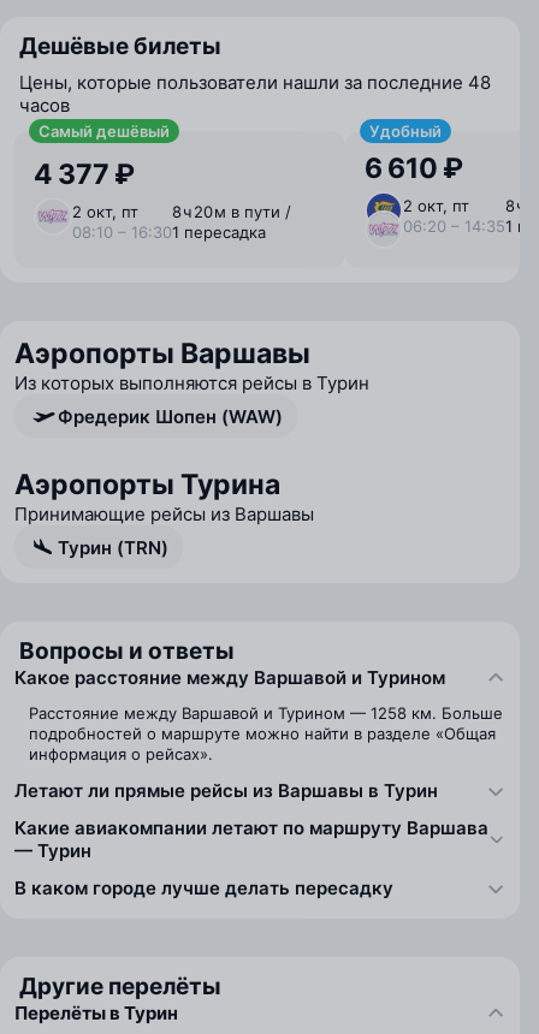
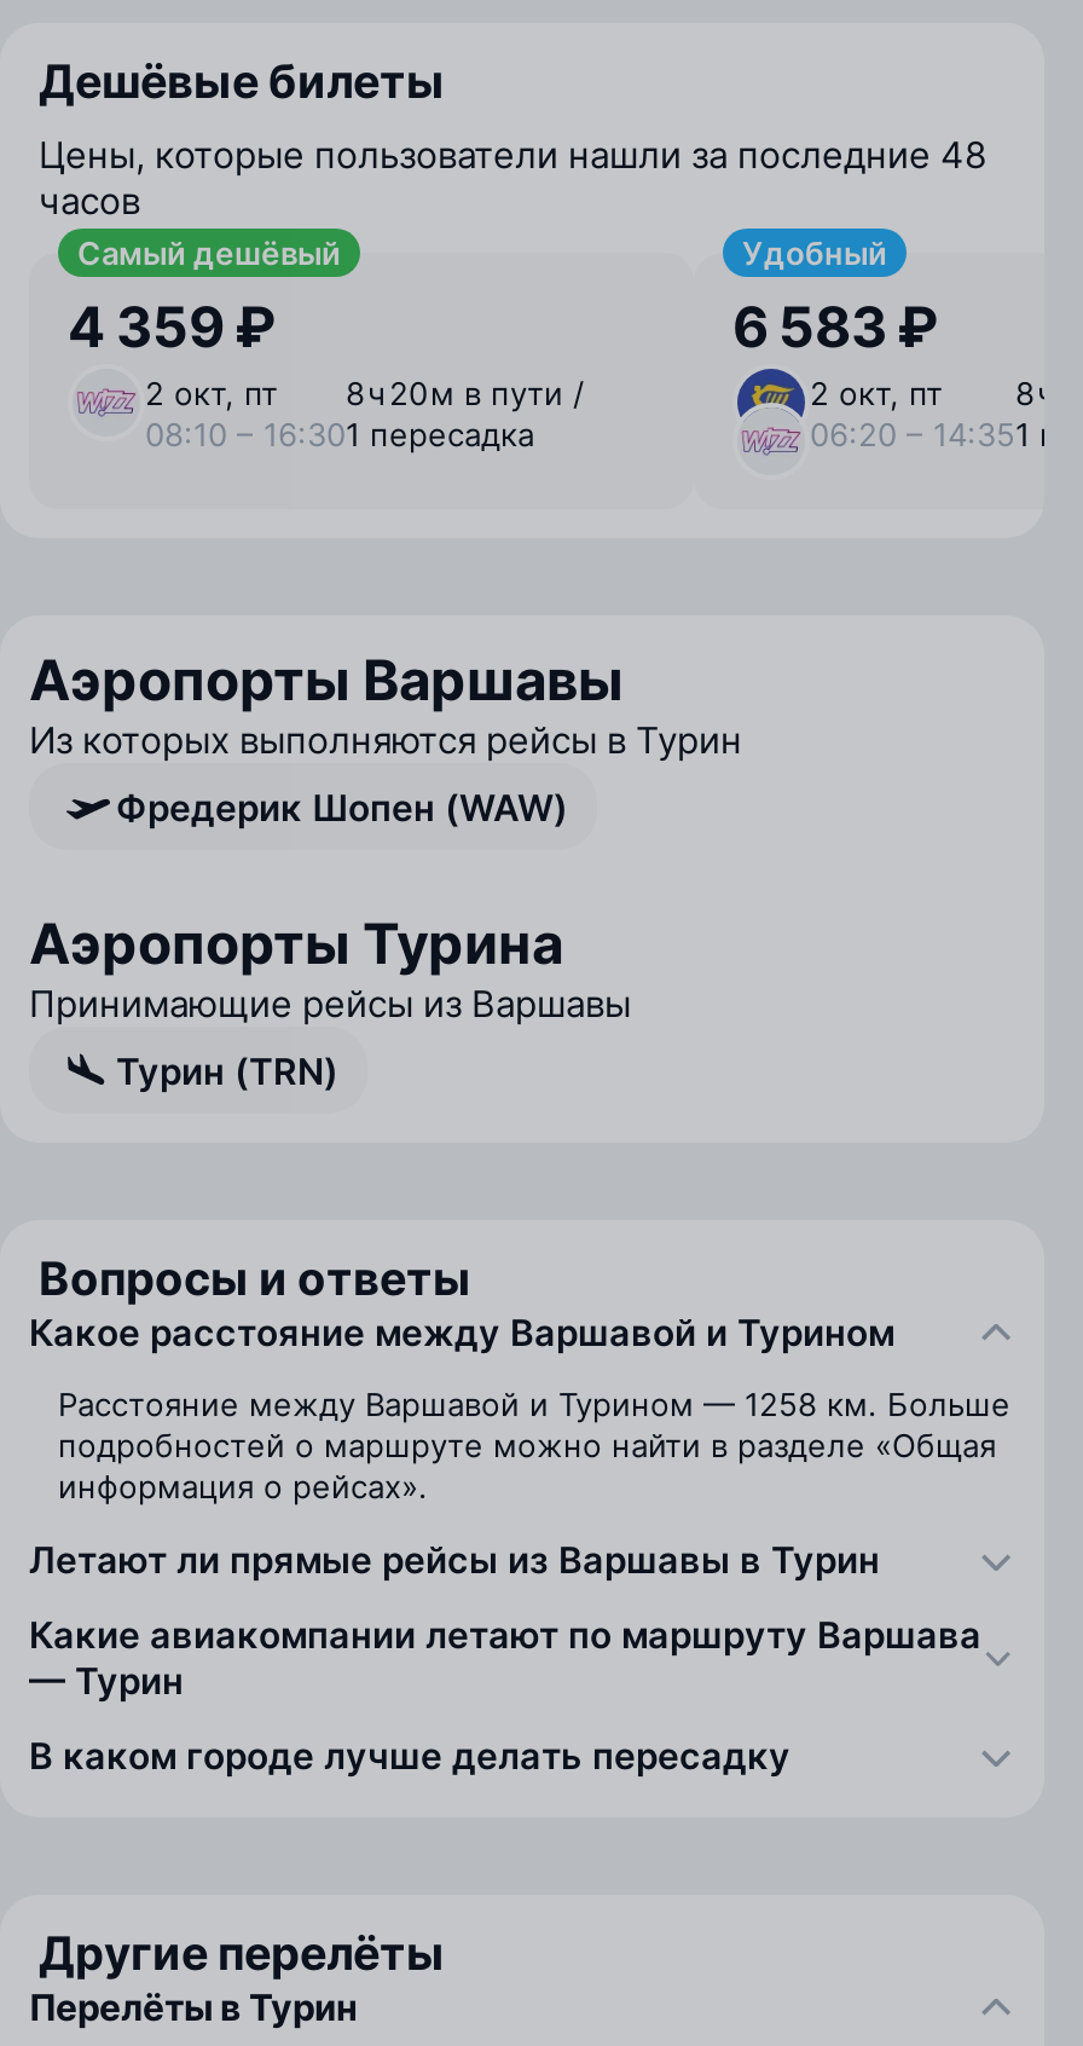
[34,158,135,191] 4 377 ₽ -> [68,294,276,362] 4 359 ₽
[365,151,463,185] 6 610 ₽ -> [732,294,938,362] 6 583 ₽

